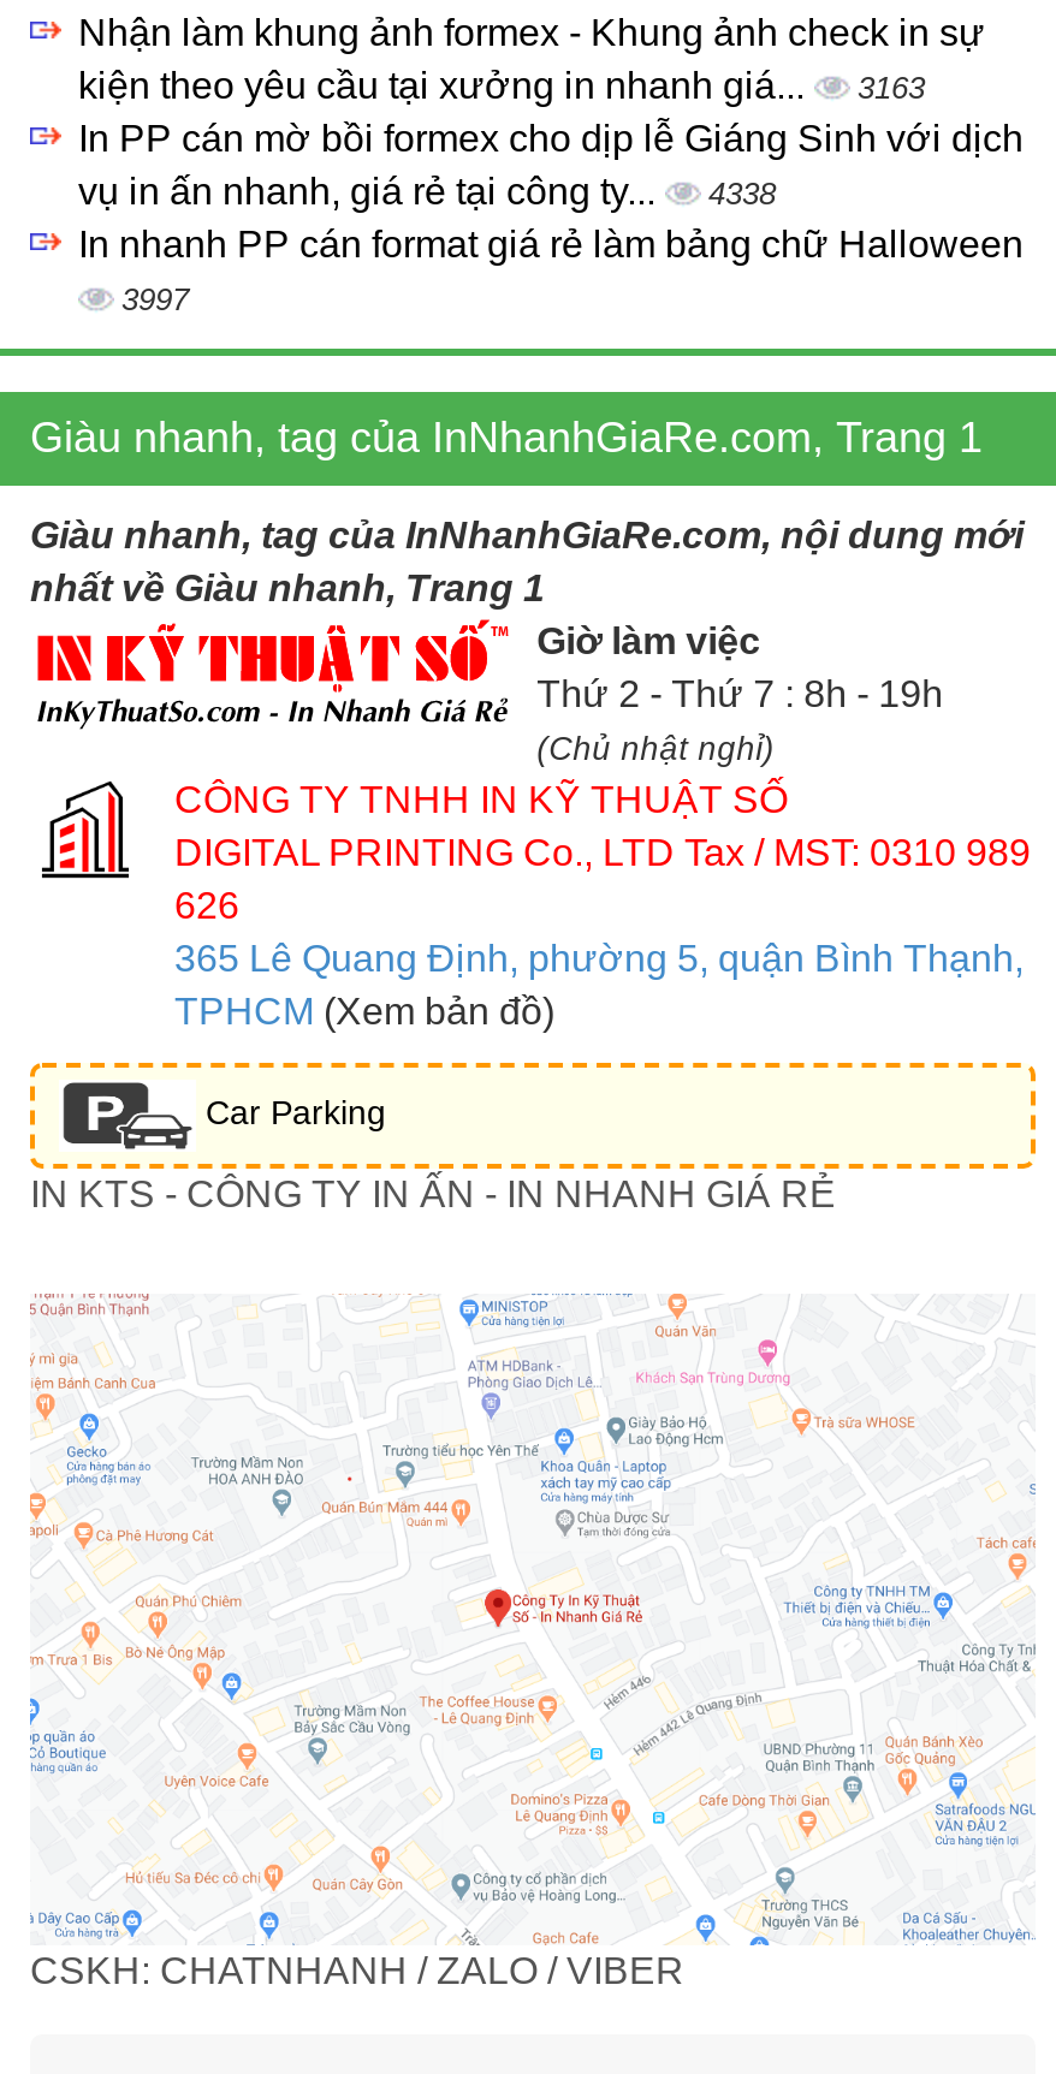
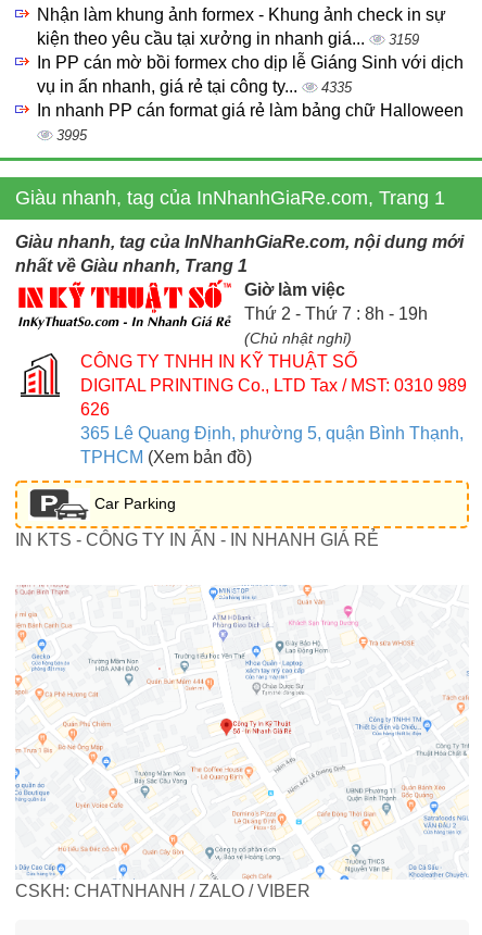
[78,65,925,106] kiện theo yêu cầu tại xưởng in nhanh giá... 3163 -> [37,29,419,48] kiện theo yêu cầu tại xưởng in nhanh giá... 3159
[78,171,776,212] vụ in ấn nhanh, giá rẻ tại công ty... 4338 -> [37,77,352,96] vụ in ấn nhanh, giá rẻ tại công ty... 4335
[121,282,189,318] 3997 -> [56,127,87,144] 3995

